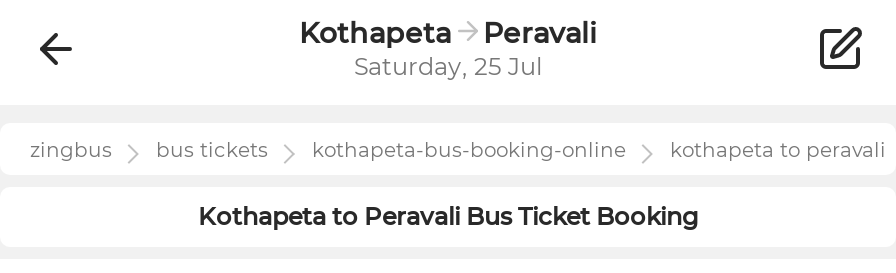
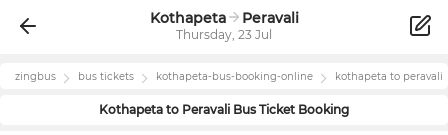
[354,51,542,81] Saturday, 25 Jul -> [176,27,272,42] Thursday, 23 Jul

